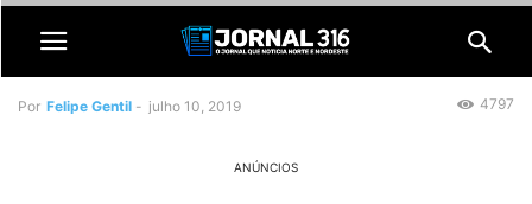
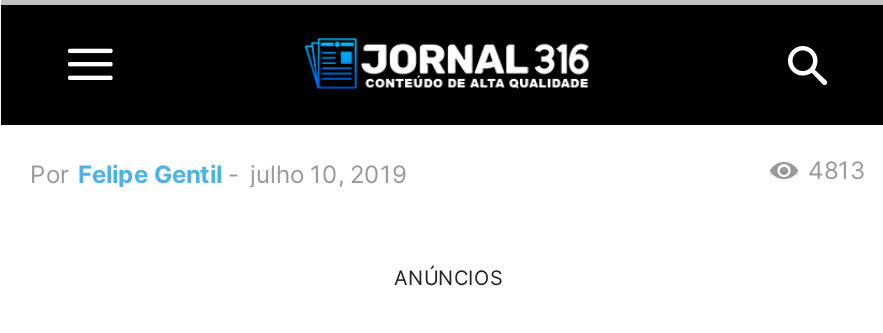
[480,95,514,113] 4797 -> [808,155,866,185] 4813

